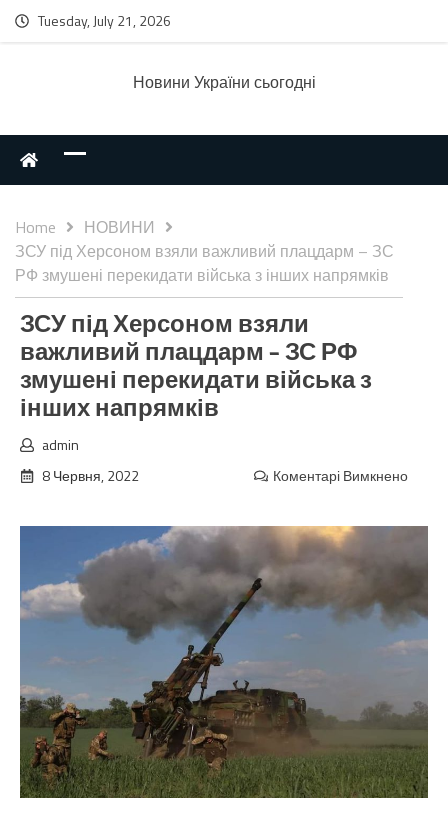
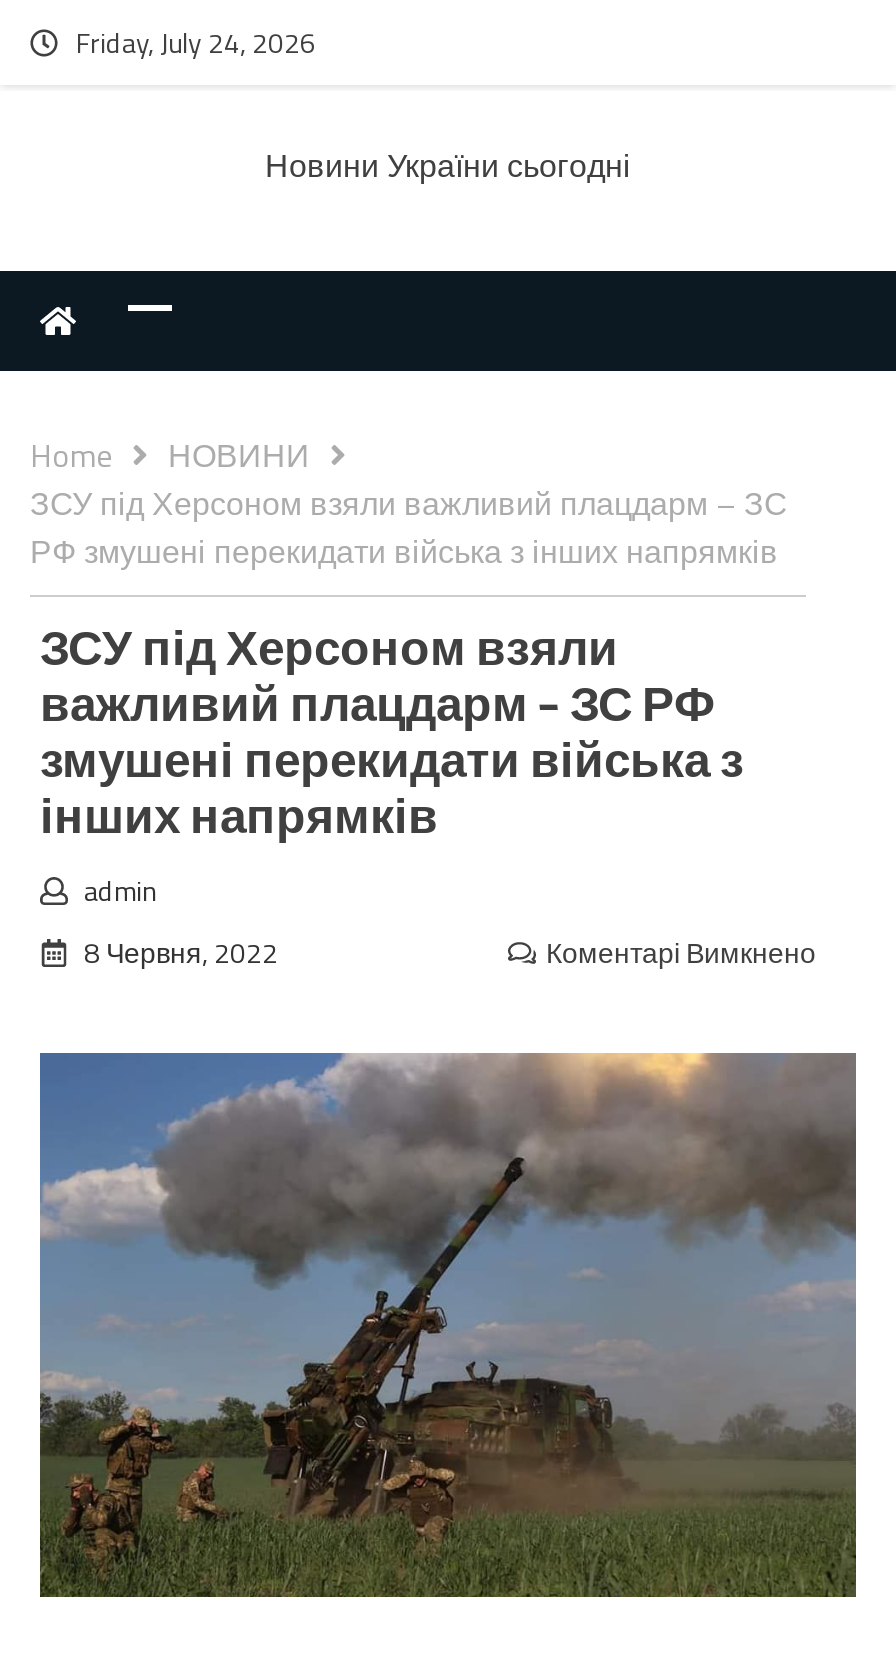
[38,10,171,31] Tuesday, July 21, 2026 -> [76,21,316,63] Friday, July 24, 2026

